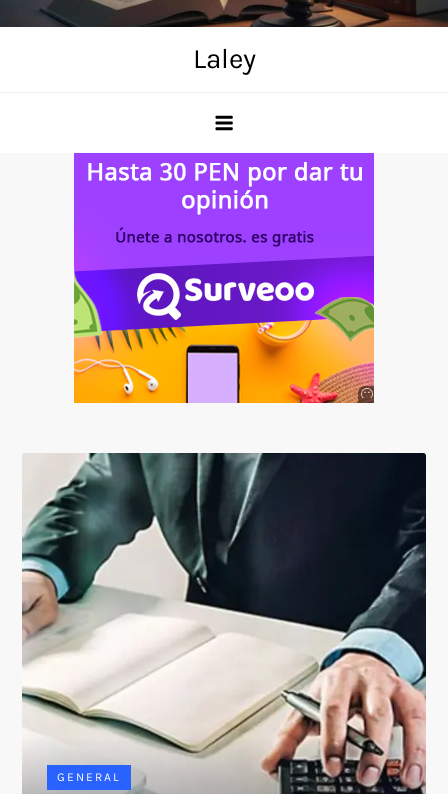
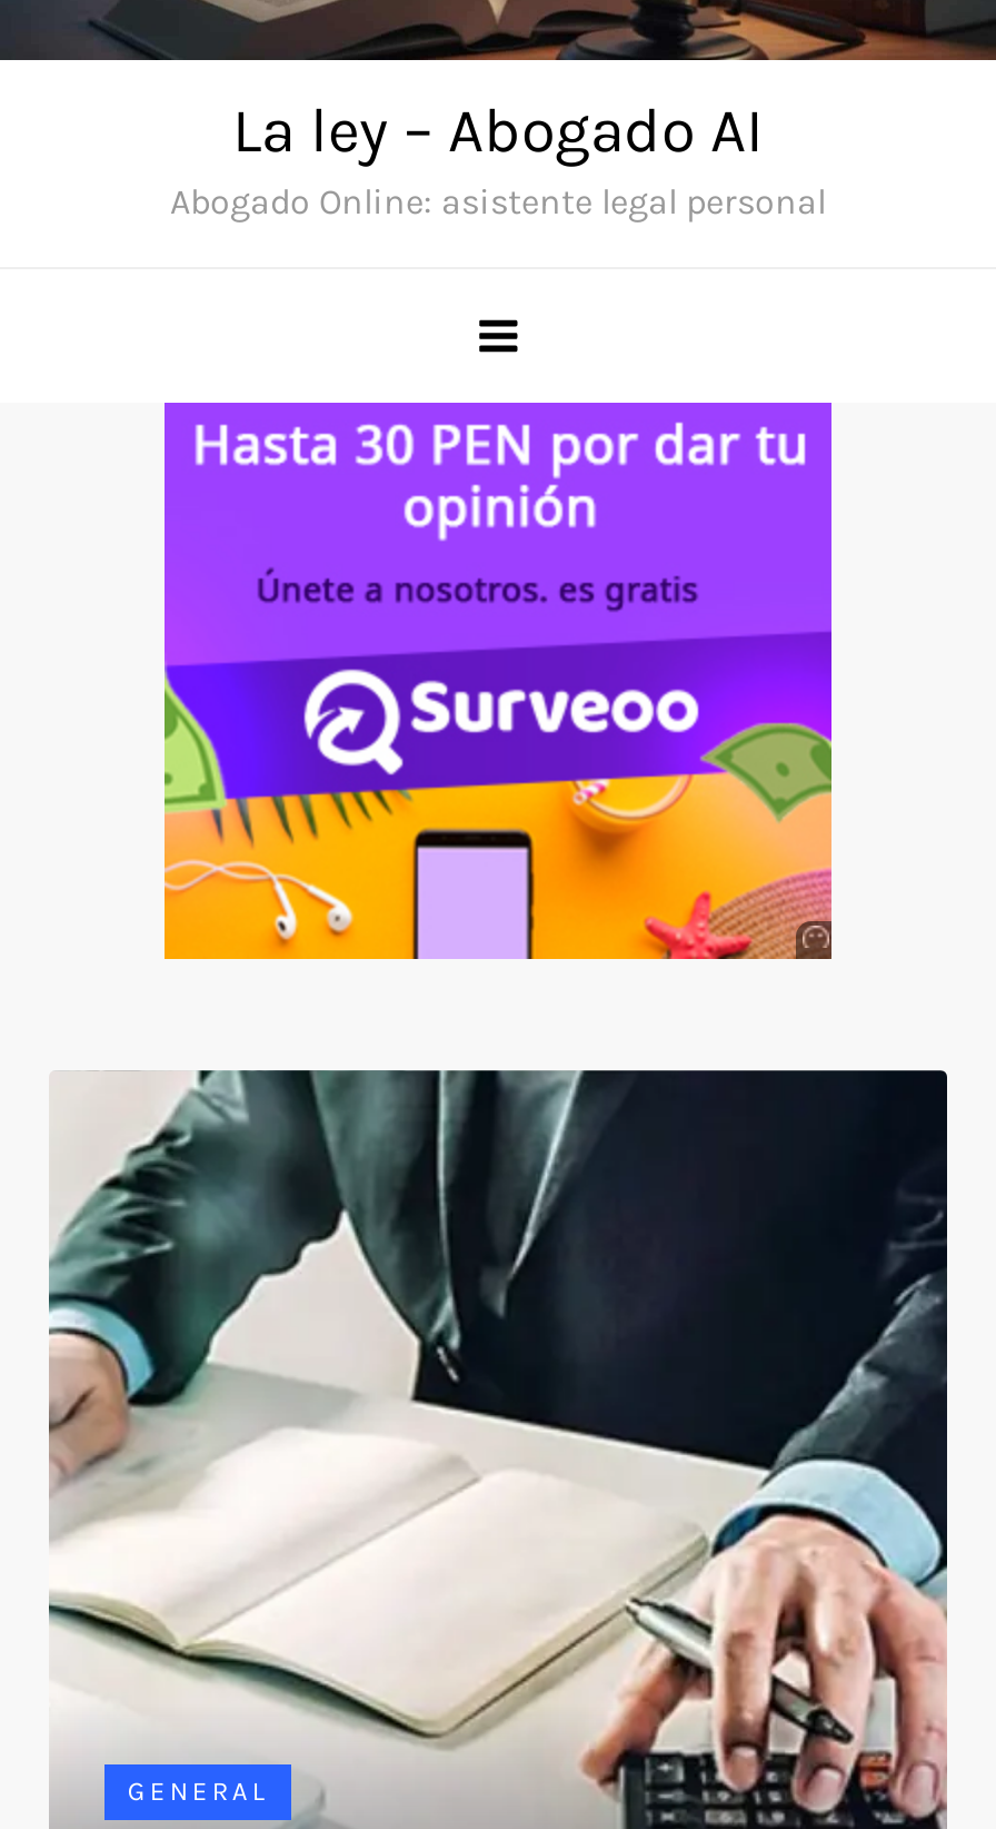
[192,42,255,75] Laley -> [170,93,826,222] La ley – Abogado AI | Abogado Online: asistente legal personal

